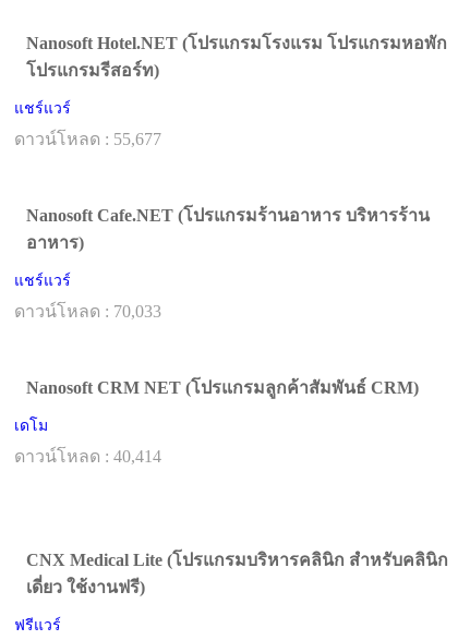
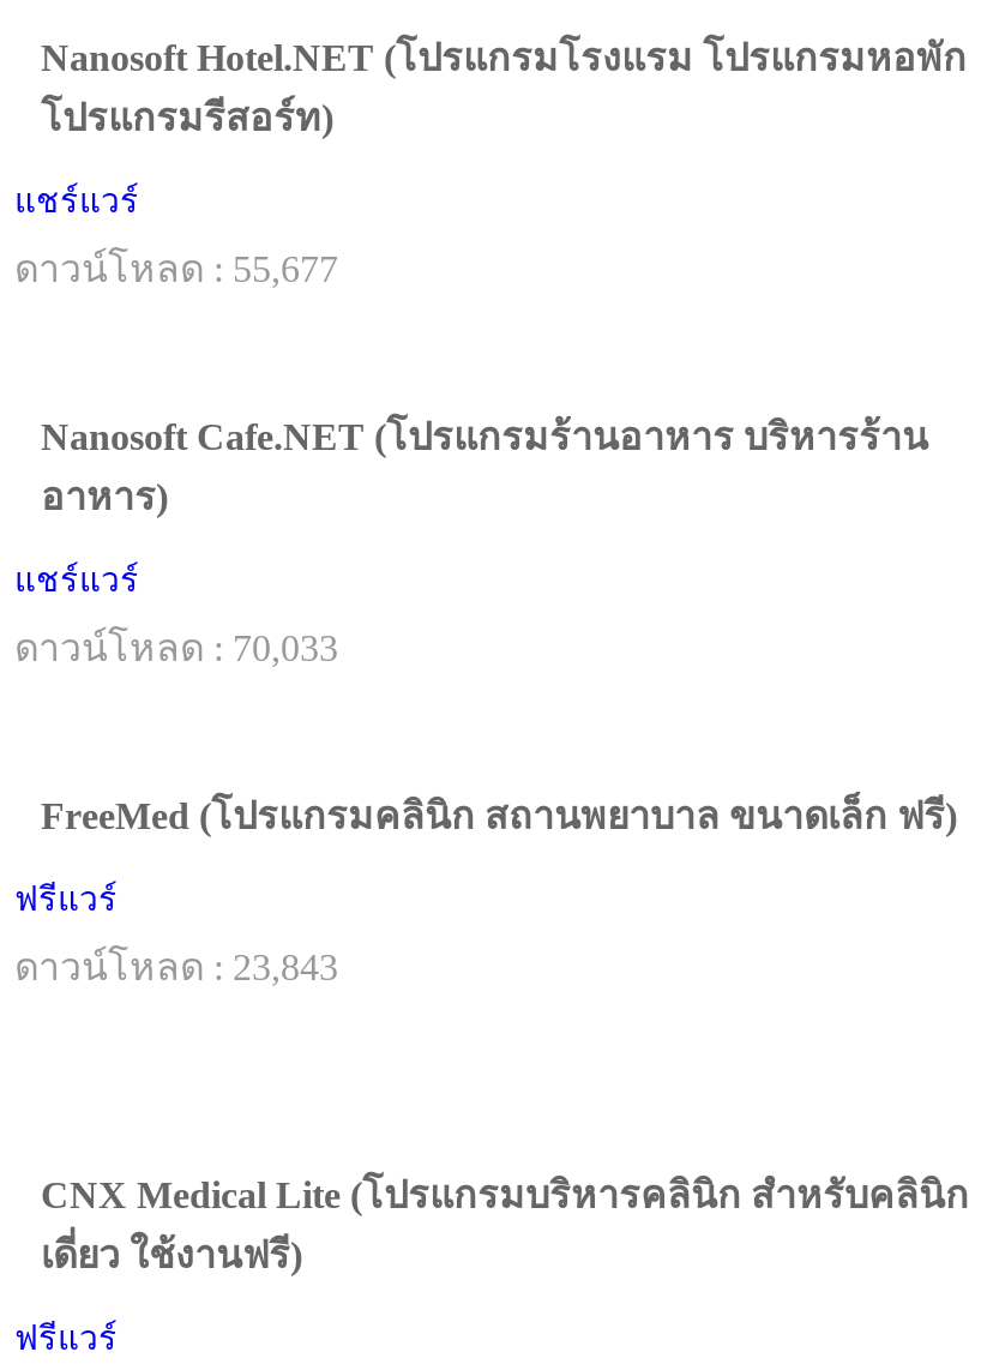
[26,378,419,397] Nanosoft CRM NET (โปรแกรมลูกค้าสัมพันธ์ CRM) -> [41,795,957,836] FreeMed (โปรแกรมคลินิก สถานพยาบาล ขนาดเล็ก ฟรี)
[14,418,48,434] เดโม -> [14,882,118,918] ฟรีแวร์
[14,447,161,466] ดาวน์โหลด : 40,414 -> [14,947,338,987] ดาวน์โหลด : 23,843

